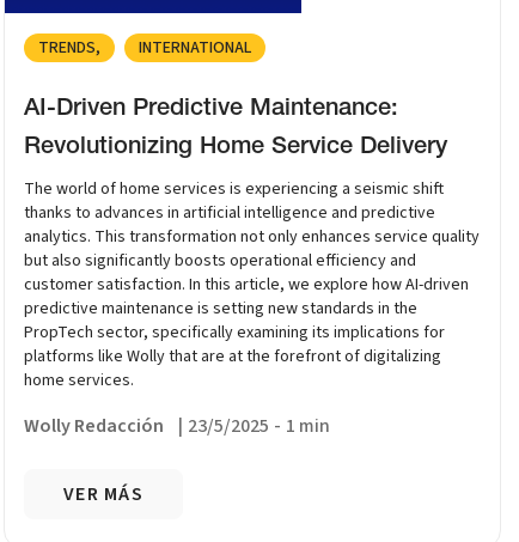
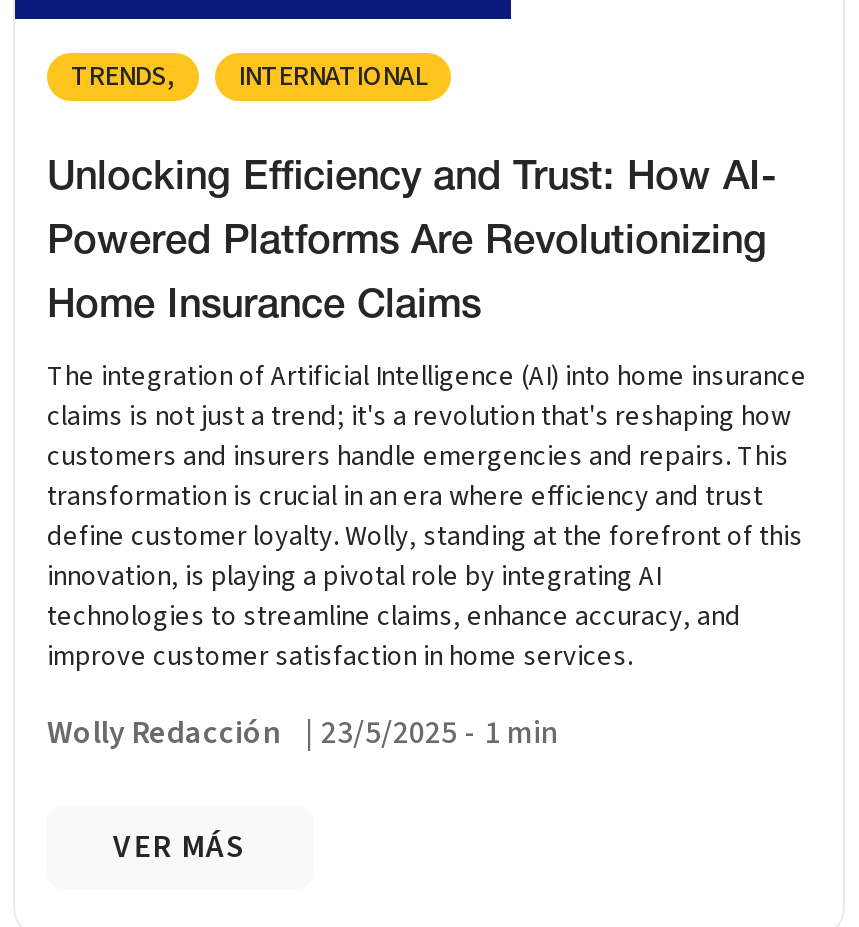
[24,98,480,392] AI-Driven Predictive Maintenance: | Revolutionizing Home Service Delivery | The world of home services is experiencing a seismic shift | thanks to advances in artificial intelligence and predictive | analytics. This transformation not only enhances service quality | but also significantly boosts operational efficiency and | customer satisfaction. In this article, we explore how AI-driven | predictive maintenance is setting new standards in the | PropTech sector, specifically examining its implications for | platforms like Wolly that are at the forefront of digitalizing | home services. -> [47,161,807,677] Unlocking Efficiency and Trust: How AI- | Powered Platforms Are Revolutionizing | Home Insurance Claims | The integration of Artificial Intelligence (AI) into home insurance | claims is not just a trend; it's a revolution that's reshaping how | customers and insurers handle emergencies and repairs. This | transformation is crucial in an era where efficiency and trust | define customer loyalty. Wolly, standing at the forefront of this | innovation, is playing a pivotal role by integrating AI | technologies to streamline claims, enhance accuracy, and | improve customer satisfaction in home services.

